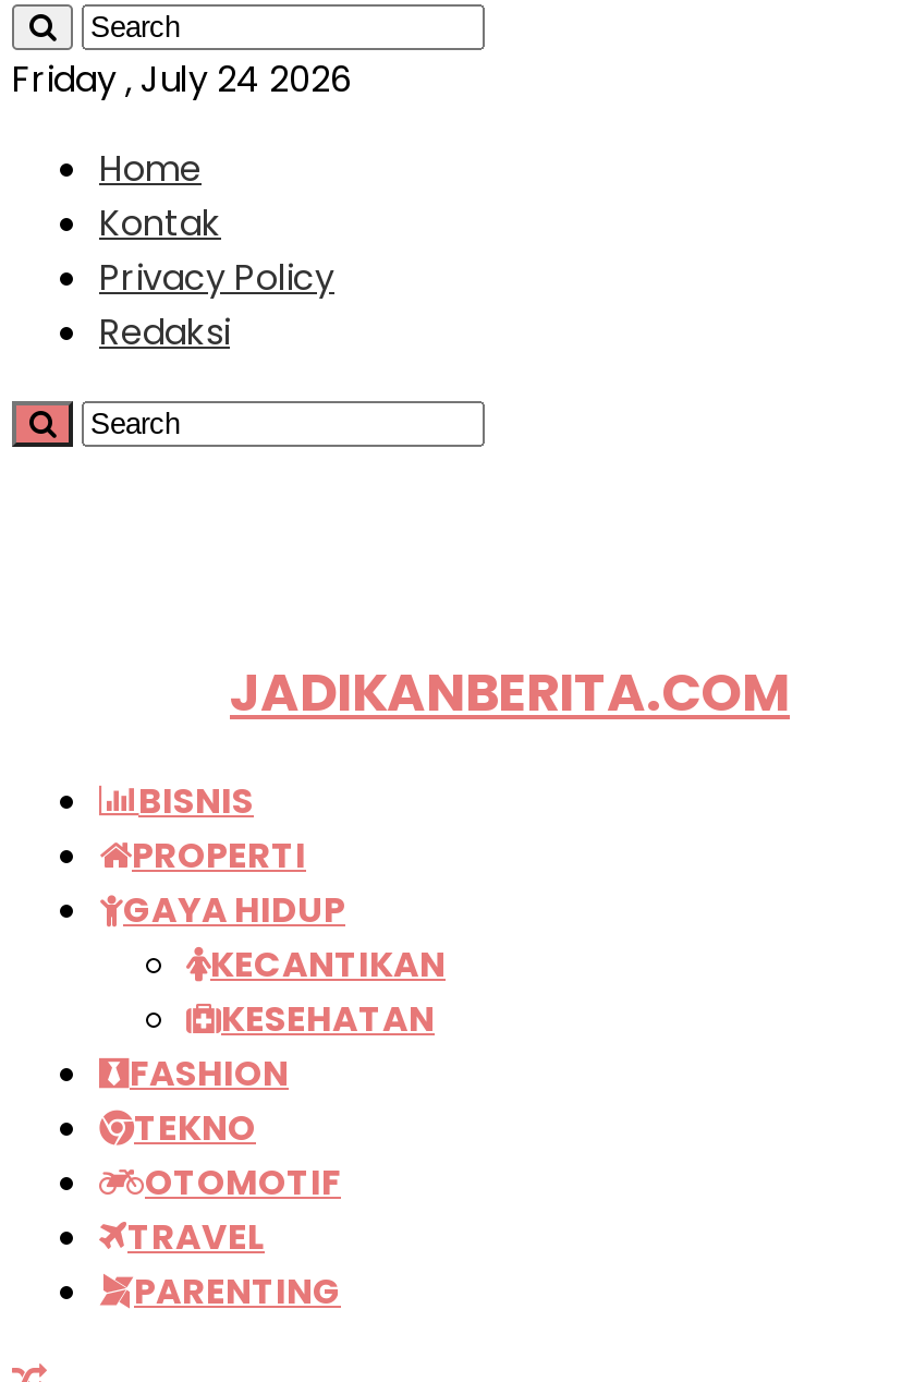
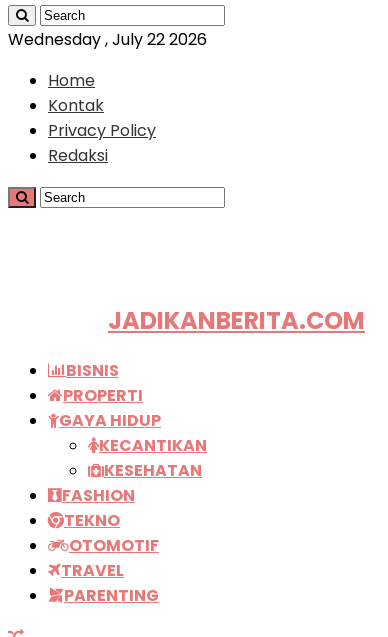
[12,54,352,105] Friday , July 24 2026 -> [8,28,207,51] Wednesday , July 22 2026

